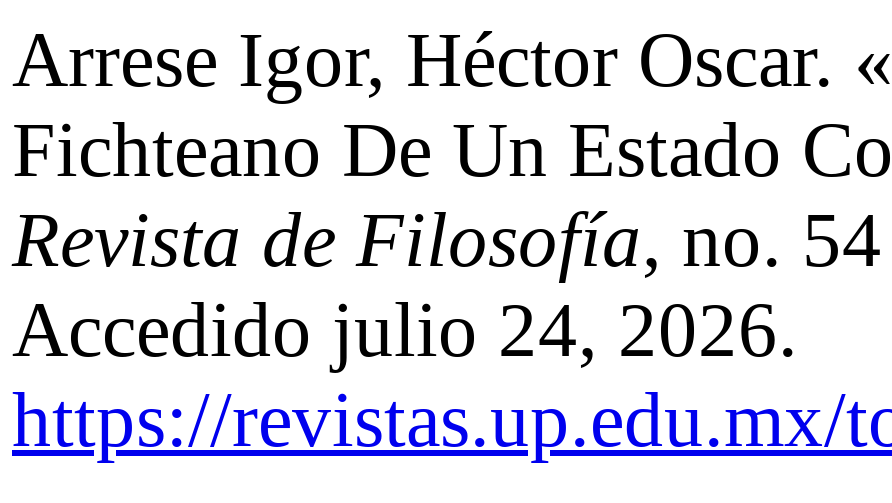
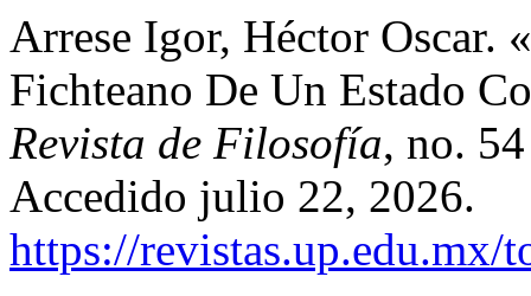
[12,286,798,372] Accedido julio 24, 2026. -> [9,170,475,221] Accedido julio 22, 2026.

